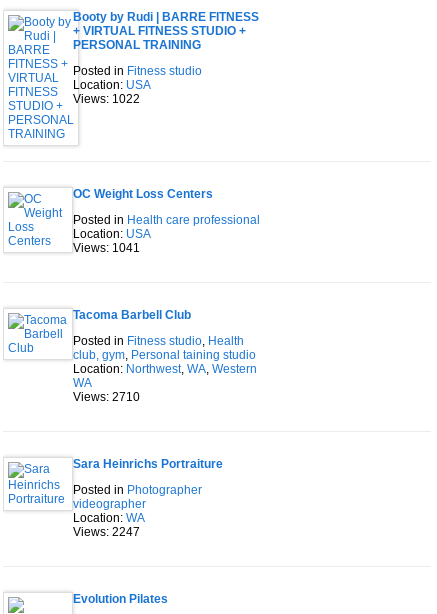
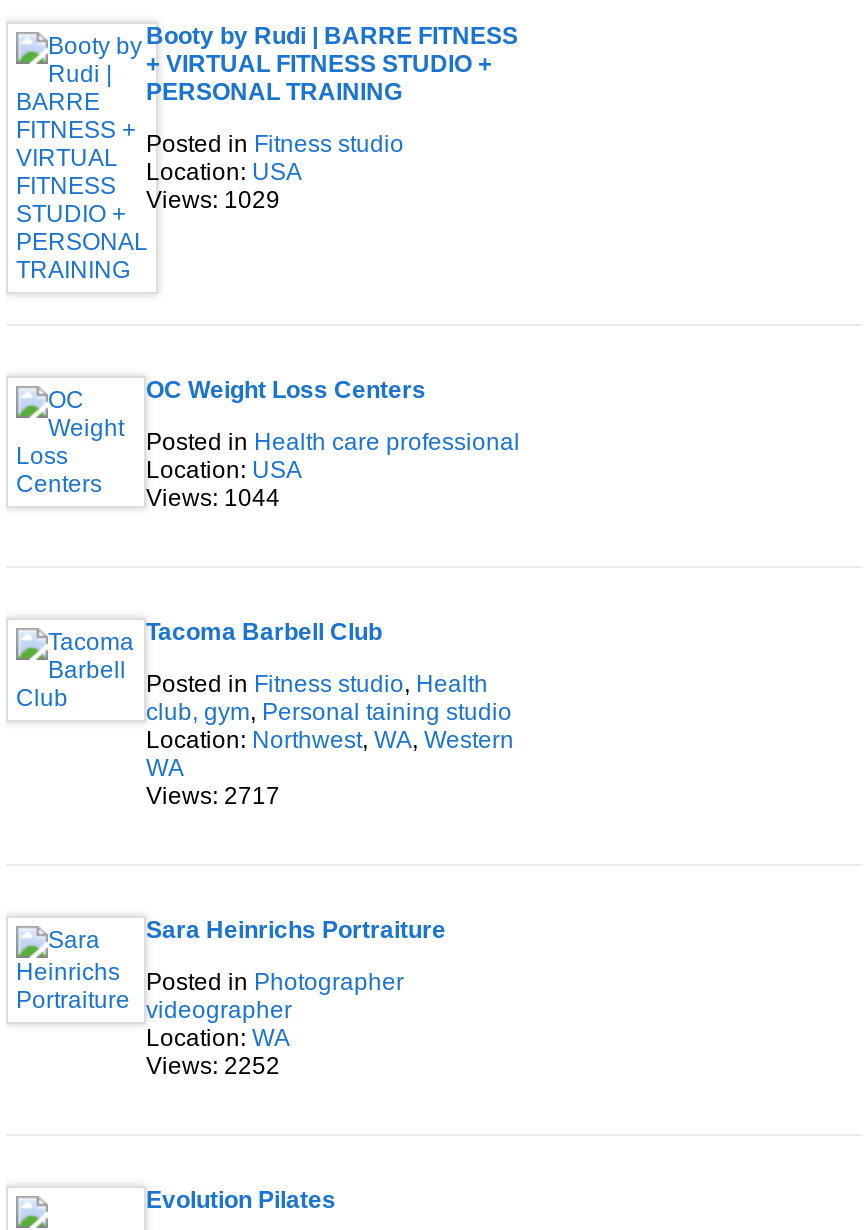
[73,92,140,106] Views: 1022 -> [146,186,280,214] Views: 1029
[73,241,140,255] Views: 1041 -> [146,484,280,512] Views: 1044
[73,390,140,404] Views: 2710 -> [146,782,280,810] Views: 2717
[73,525,140,539] Views: 2247 -> [146,1052,280,1080] Views: 2252

